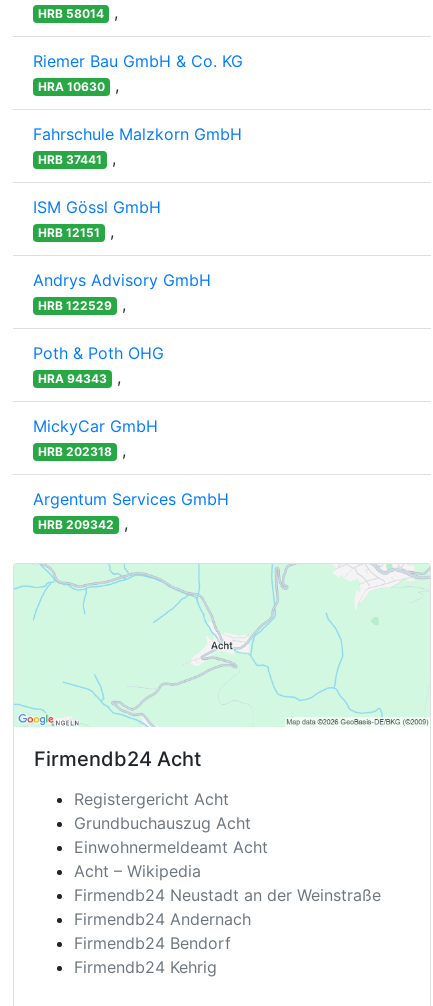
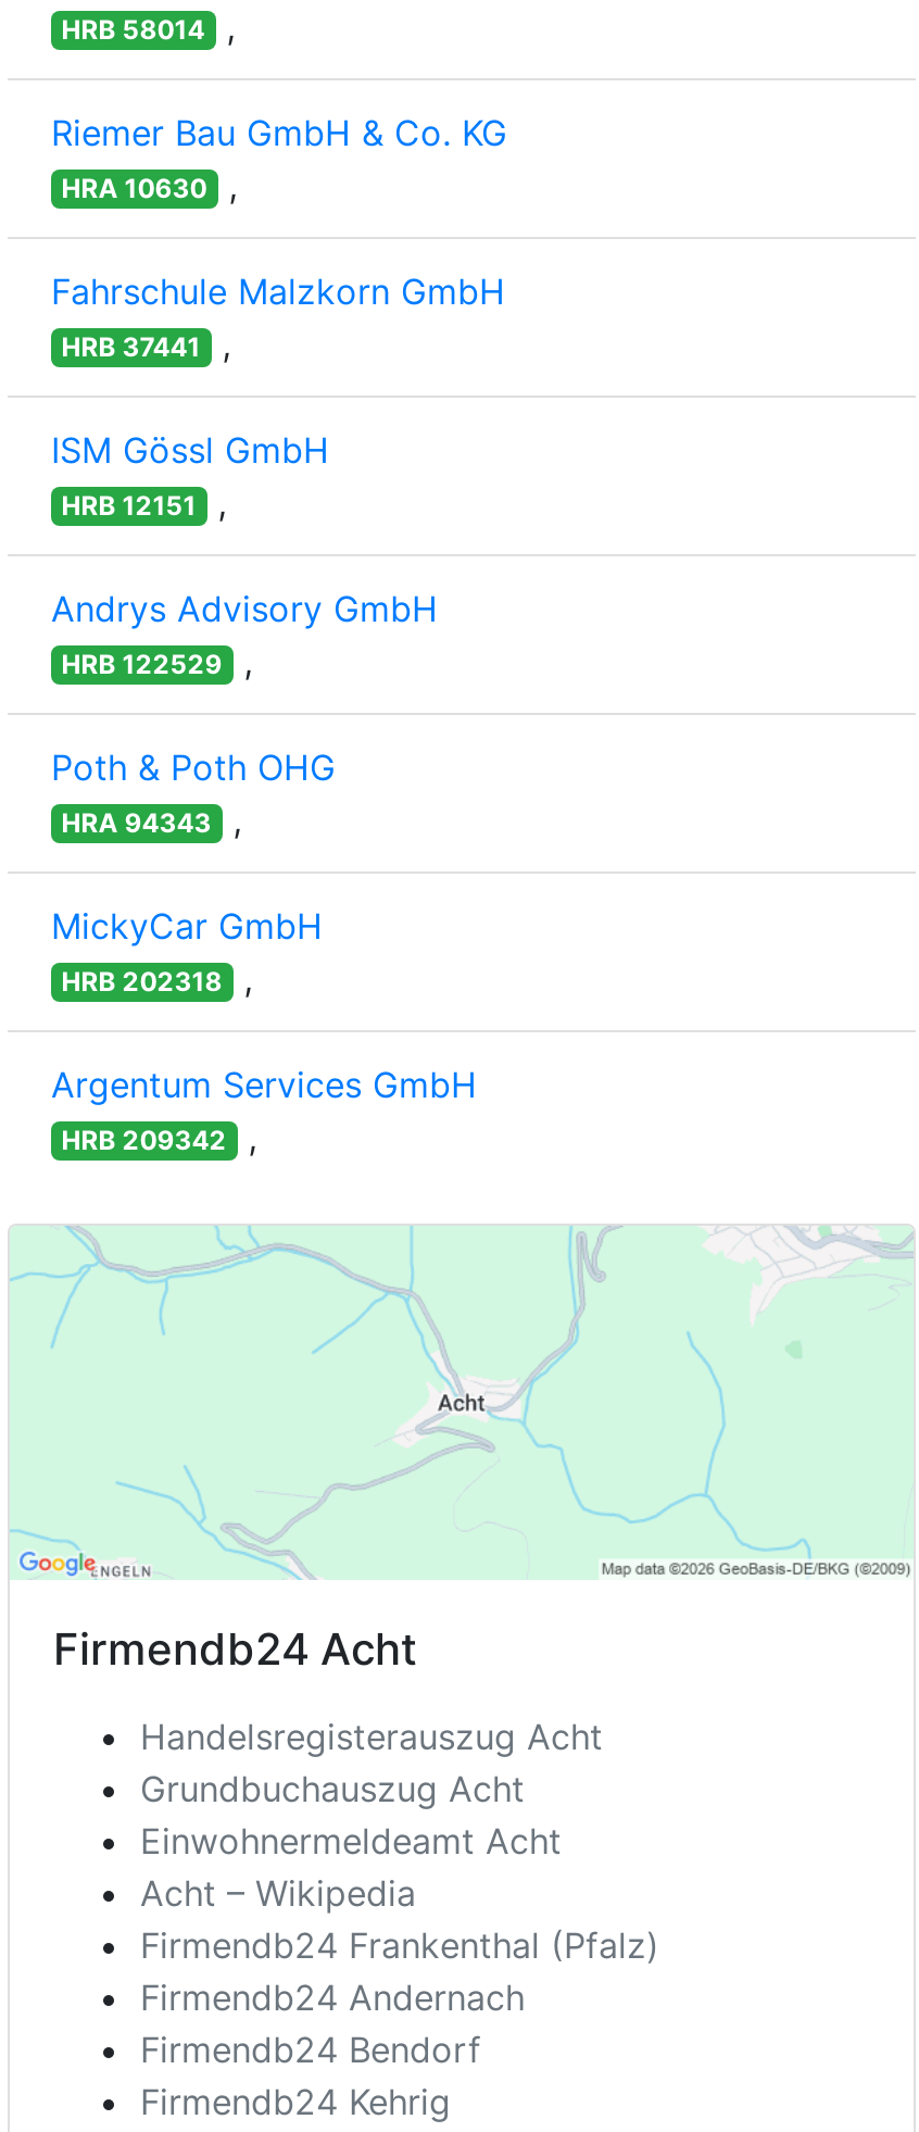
[74,788,229,808] Registergericht Acht -> [140,1714,603,1757] Handelsregisterauszug Acht
[74,884,381,904] Firmendb24 Neustadt an der Weinstraße -> [140,1922,659,1966] Firmendb24 Frankenthal (Pfalz)

